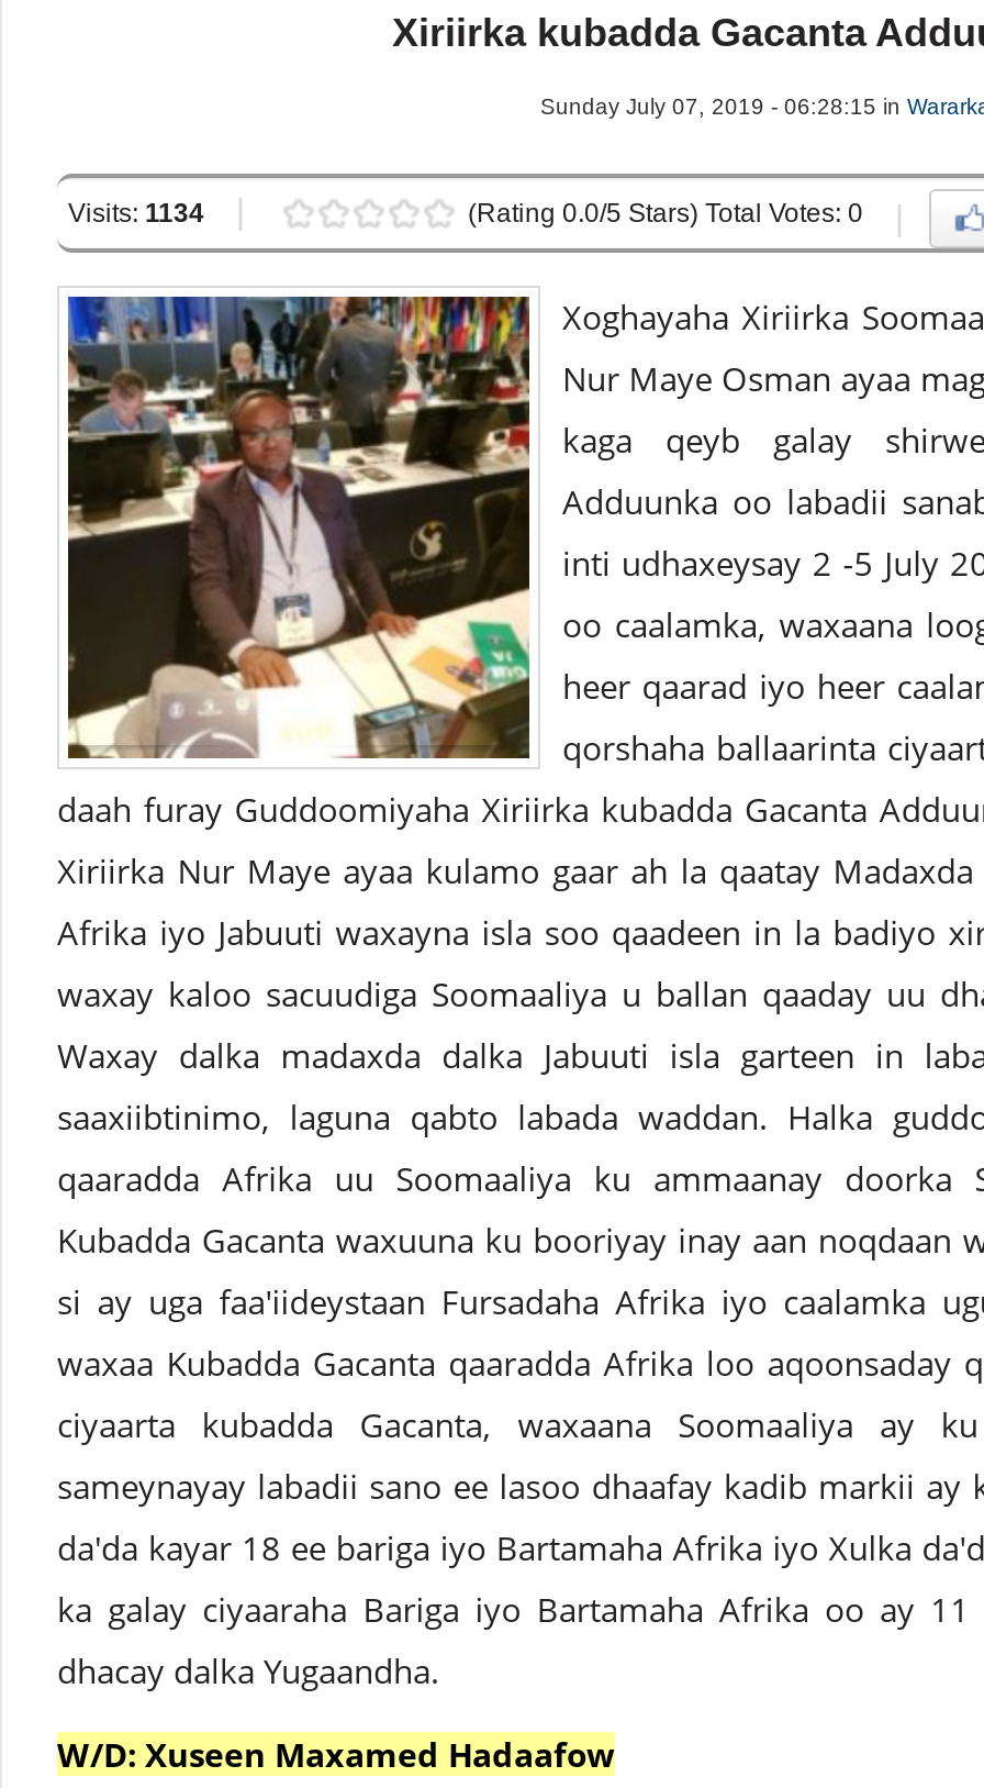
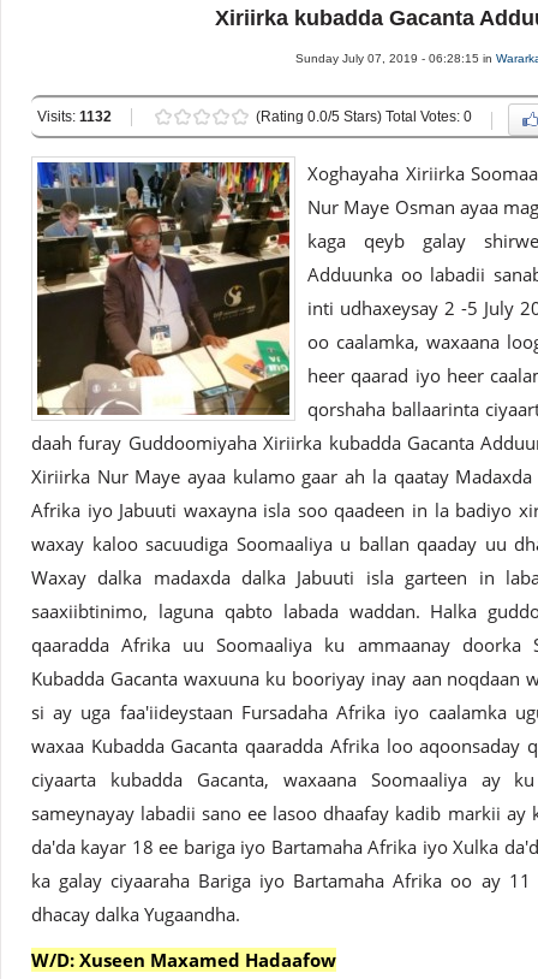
[68,198,204,229] Visits: 1134 -> [37,108,112,125] Visits: 1132

